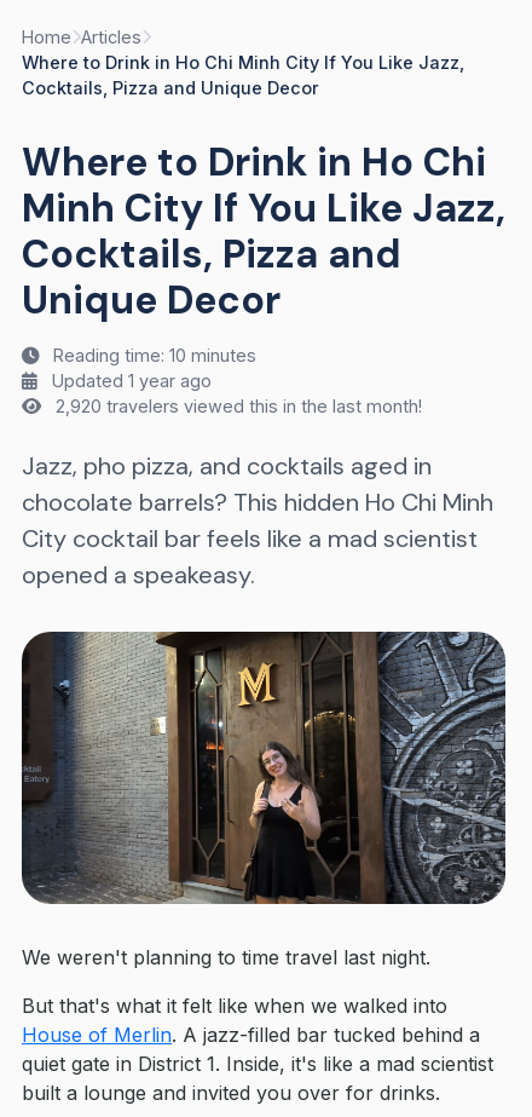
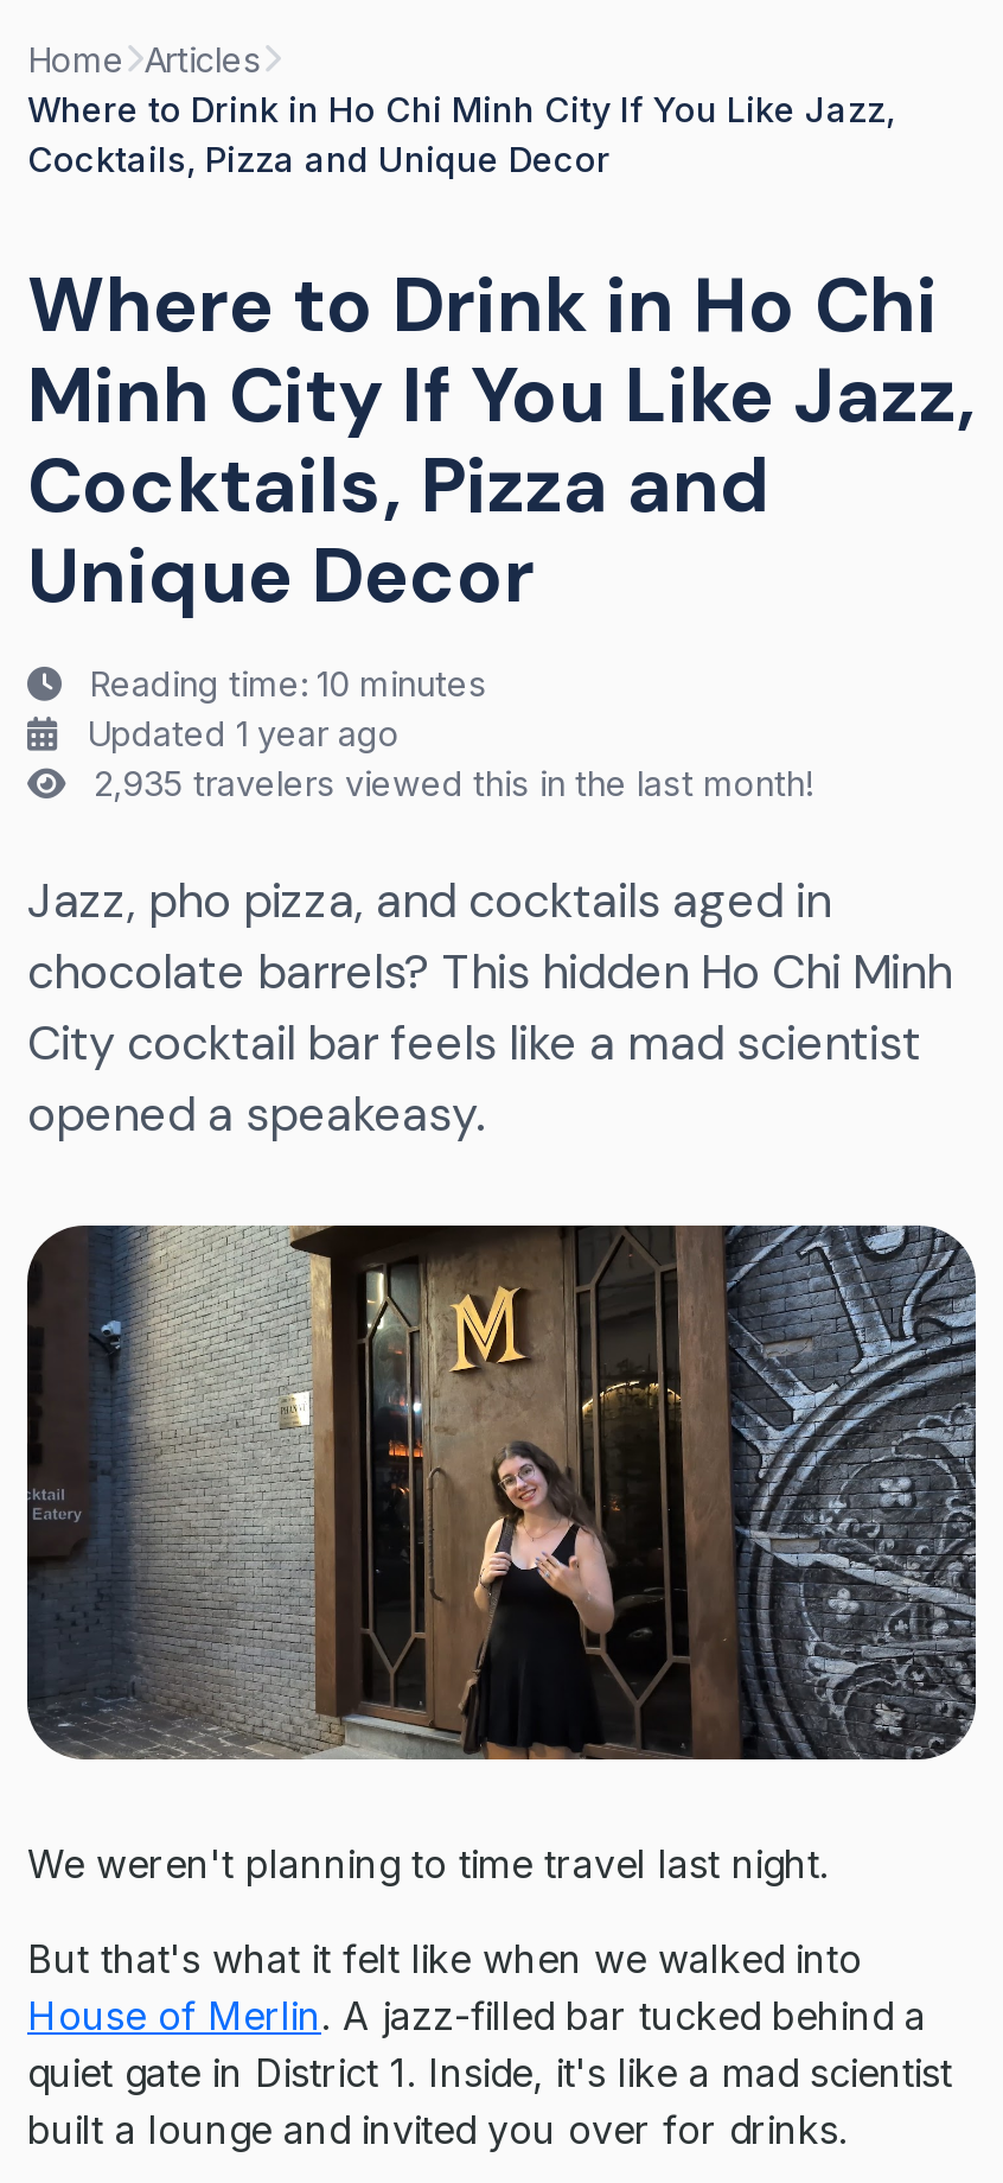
[51,396,422,416] 2,920 travelers viewed this in the last month! -> [84,763,812,803] 2,935 travelers viewed this in the last month!

